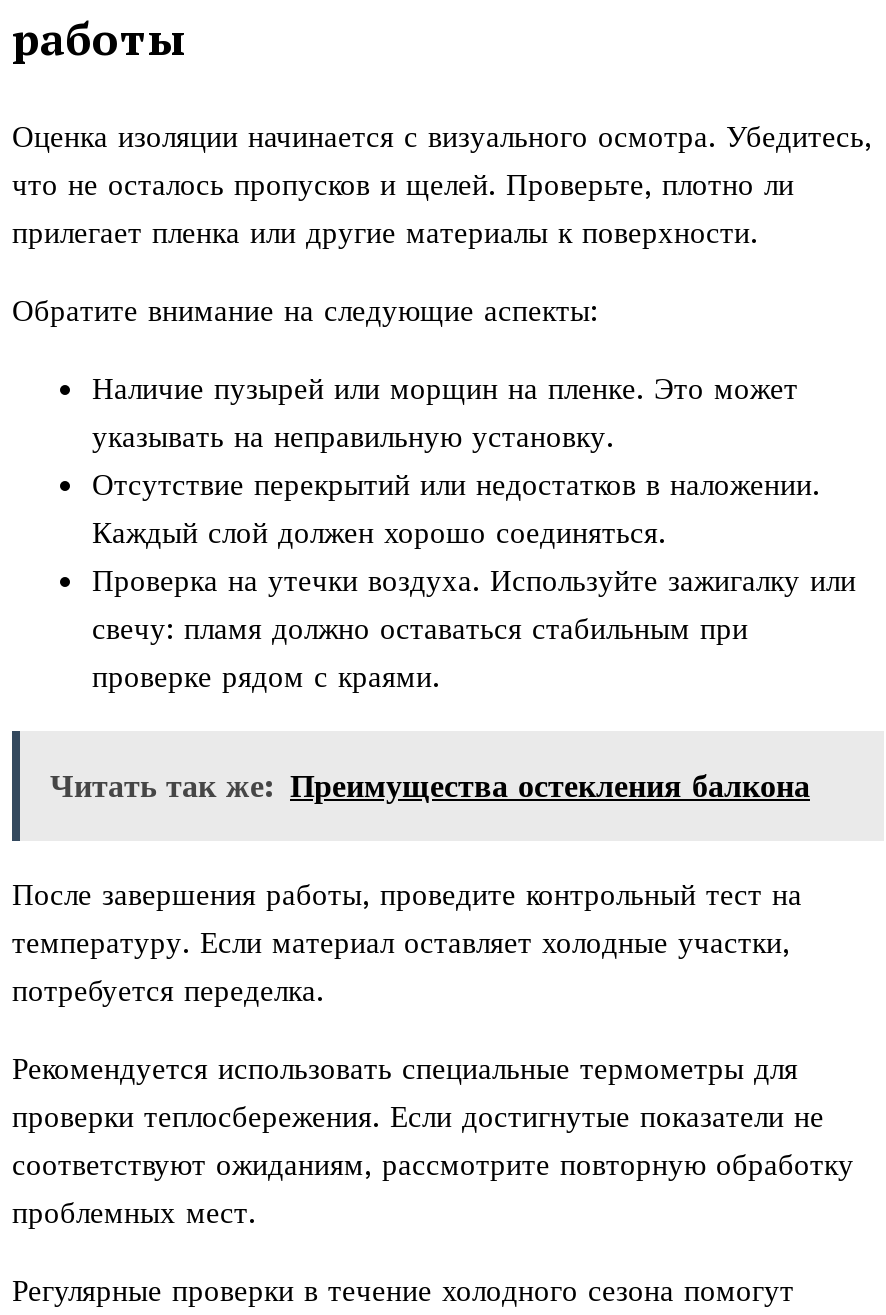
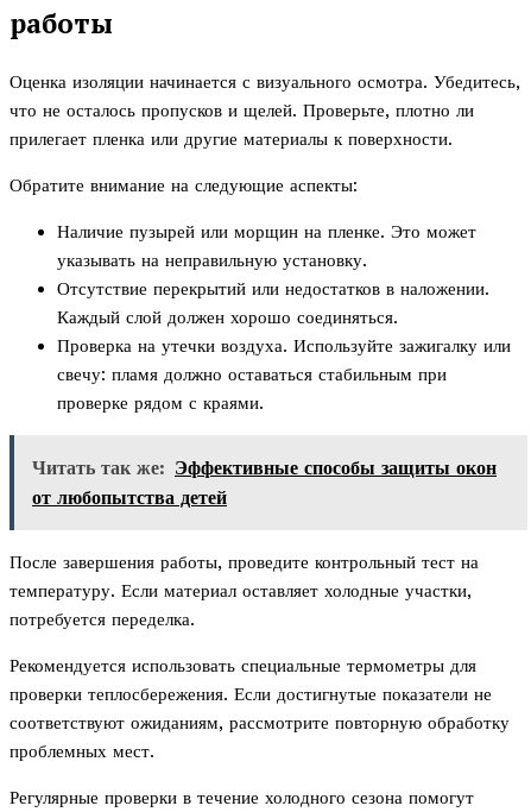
[50,766,810,804] Читать так же: Преимущества остекления балкона -> [32,456,497,508] Читать так же: Эффективные способы защиты окон | от любопытства детей

